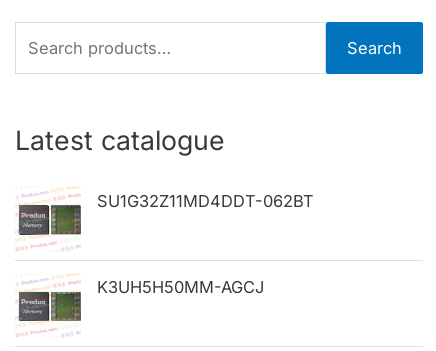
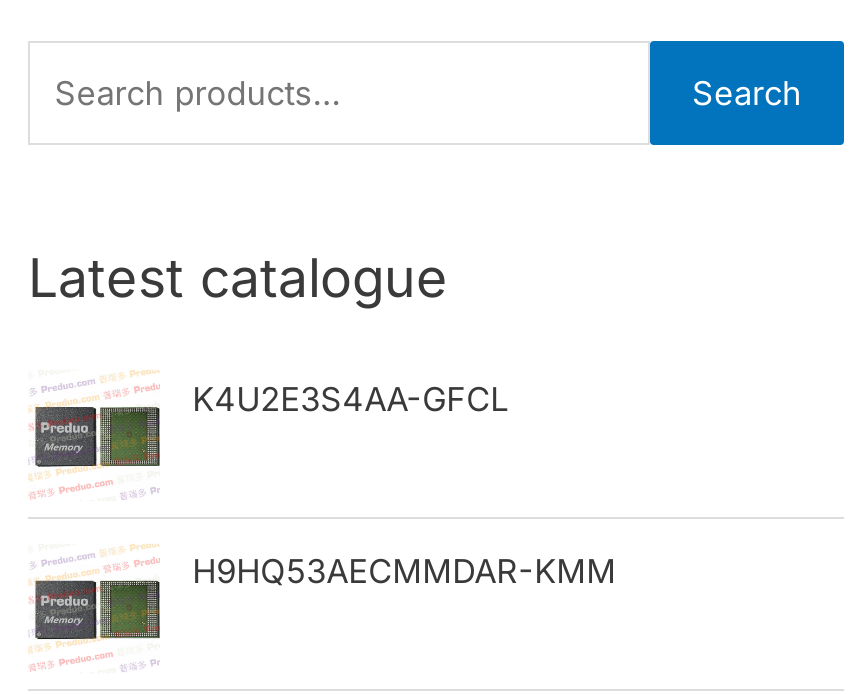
[97,191,314,211] SU1G32Z11MD4DDT-062BT -> [192,379,508,419] K4U2E3S4AA-GFCL
[97,277,264,297] K3UH5H50MM-AGCJ -> [192,551,616,591] H9HQ53AECMMDAR-KMM

